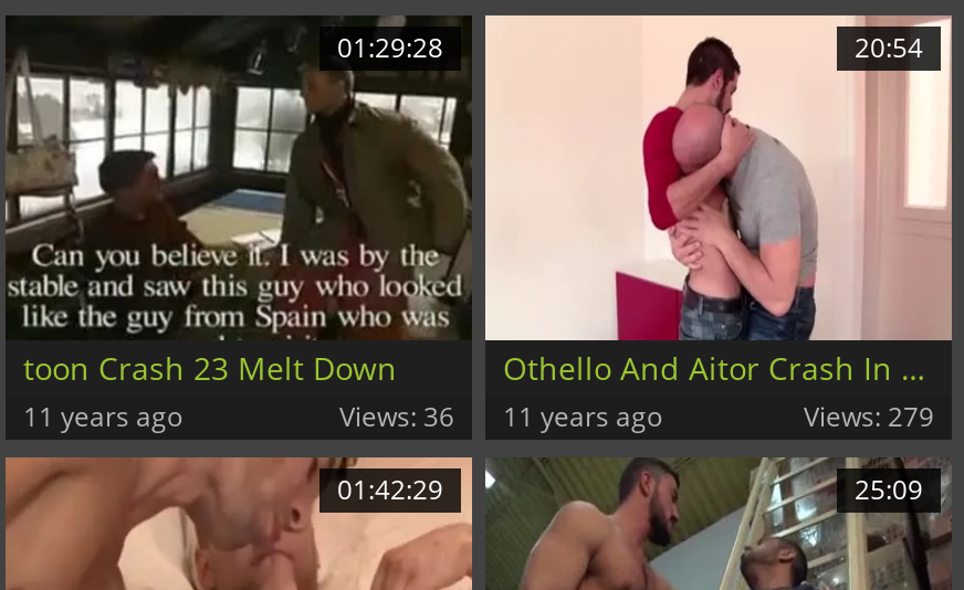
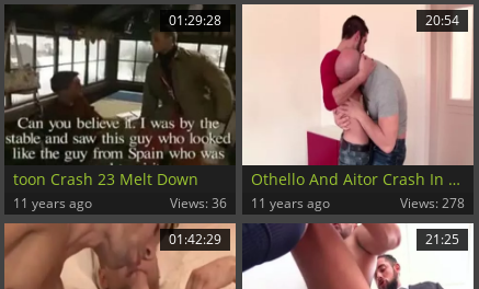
[804,398,934,436] Views: 279 -> [400,194,465,213] Views: 278
[855,471,923,509] 25:09 -> [425,230,459,249] 21:25

